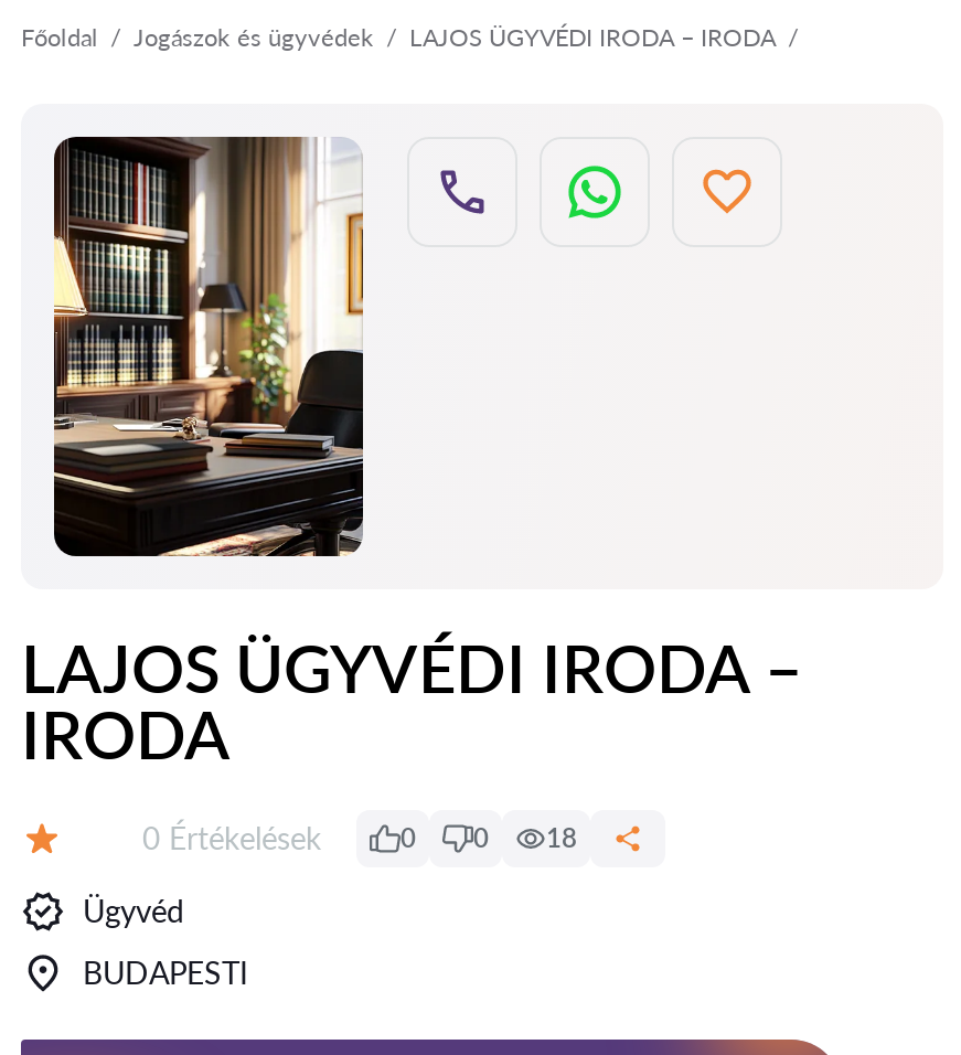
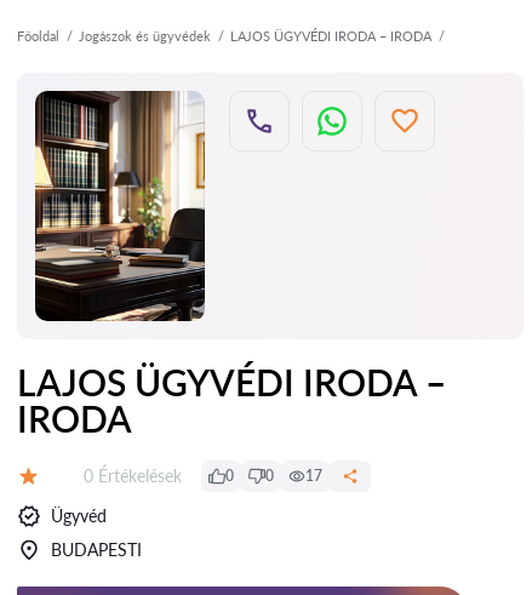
[546,821,577,854] 18 -> [305,467,322,485] 17

